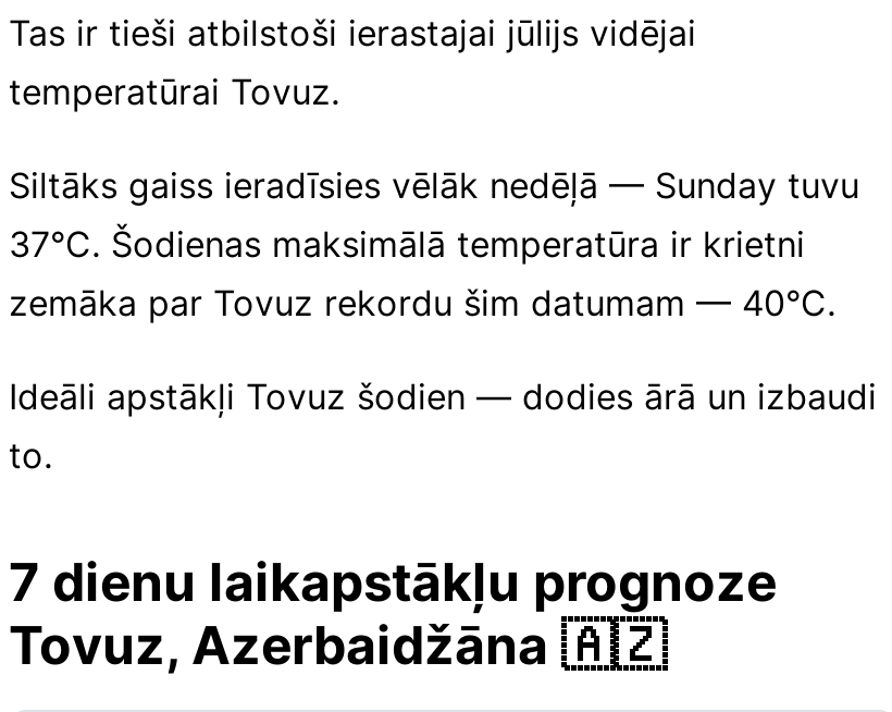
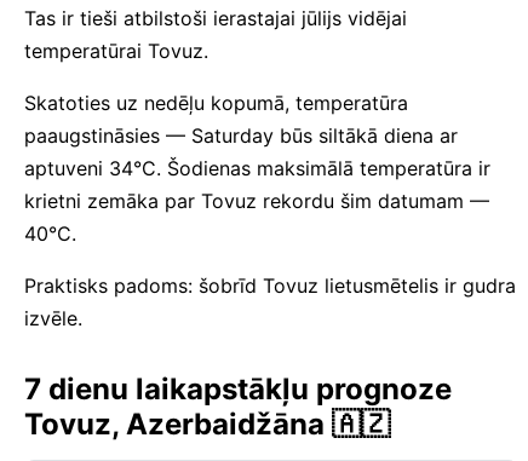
[9,163,859,324] Siltāks gaiss ieradīsies vēlāk nedēļā — Sunday tuvu | 37°C. Šodienas maksimālā temperatūra ir krietni | zemāka par Tovuz rekordu šim datumam — 40°C. -> [24,91,490,246] Skatoties uz nedēļu kopumā, temperatūra | paaugstināsies — Saturday būs siltākā diena ar | aptuveni 34°C. Šodienas maksimālā temperatūra ir | krietni zemāka par Tovuz rekordu šim datumam — | 40°C.
[9,375,877,477] Ideāli apstākļi Tovuz šodien — dodies ārā un izbaudi | to. -> [24,273,516,330] Praktisks padoms: šobrīd Tovuz lietusmētelis ir gudra | izvēle.

